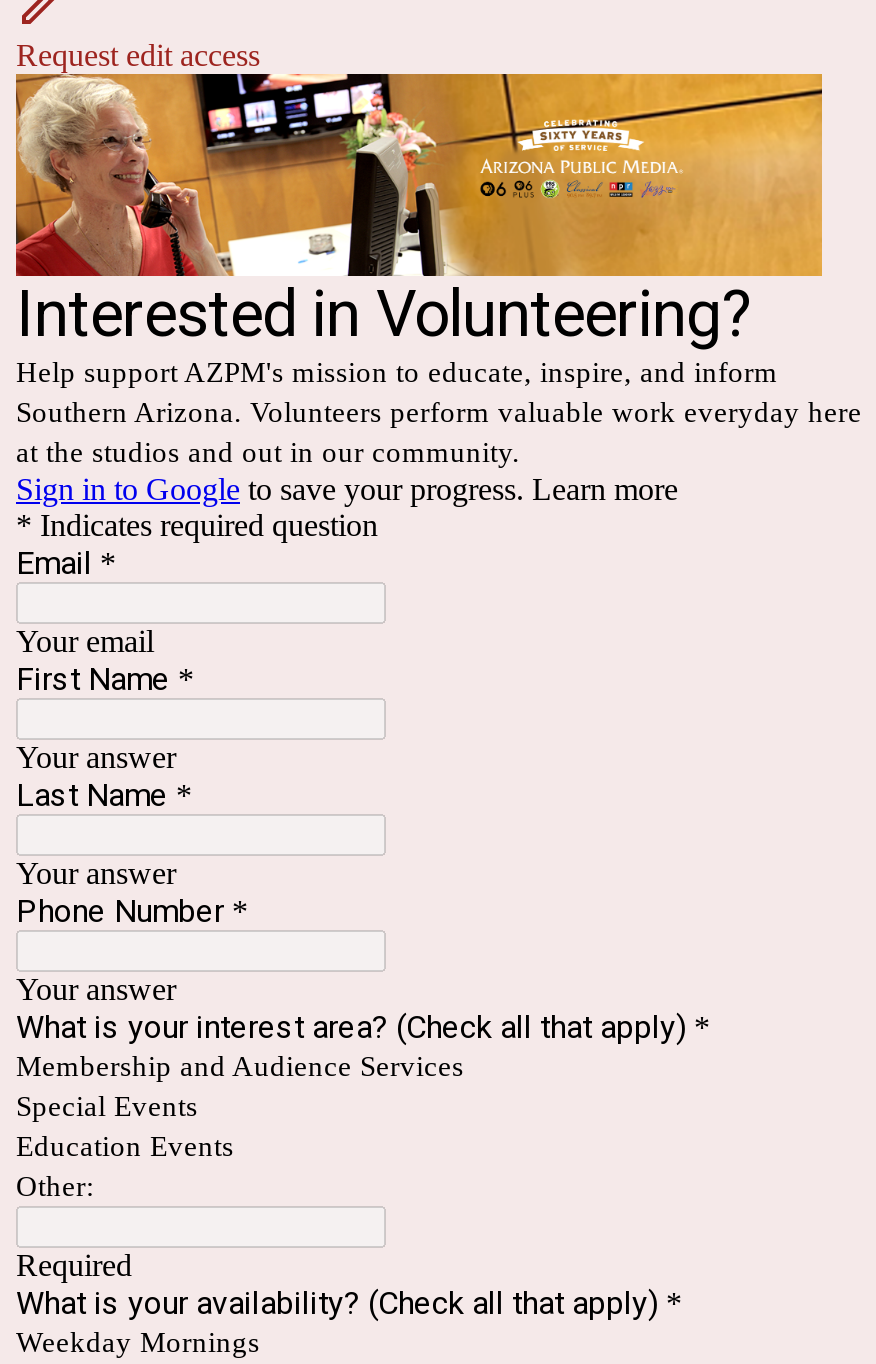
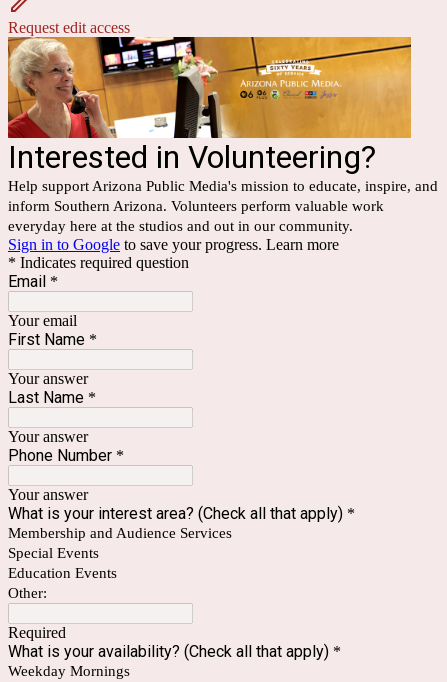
[16,356,862,468] Help support AZPM's mission to educate, inspire, and inform | Southern Arizona. Volunteers perform valuable work everyday here | at the studios and out in our community. -> [8,178,438,234] Help support Arizona Public Media's mission to educate, inspire, and | inform Southern Arizona. Volunteers perform valuable work | everyday here at the studios and out in our community.

